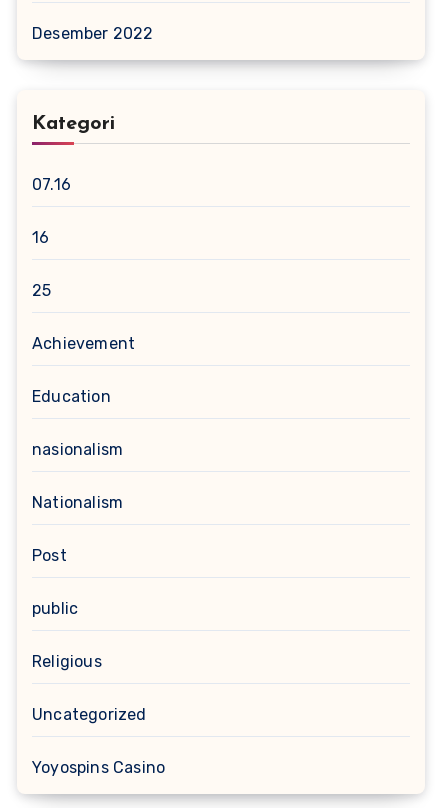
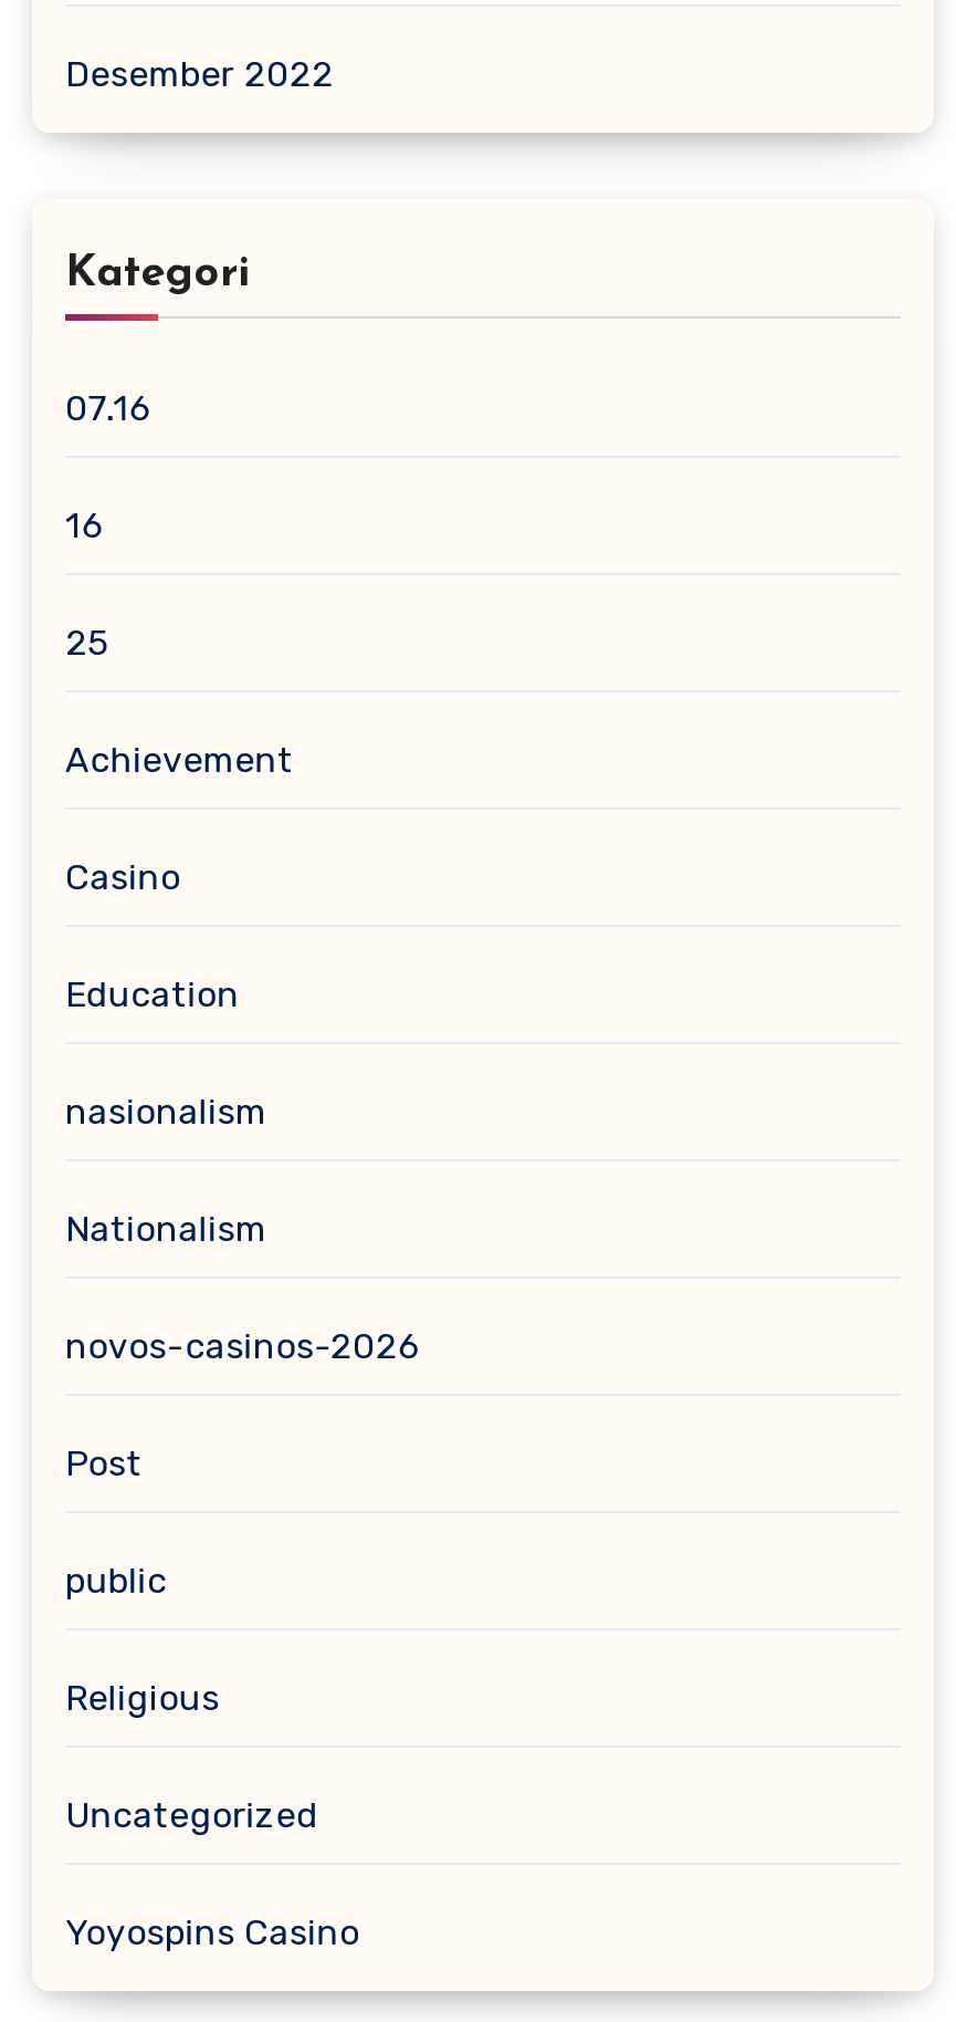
none -> [65,855,181,897] Casino
none -> [65,1324,420,1366] novos-casinos-2026

